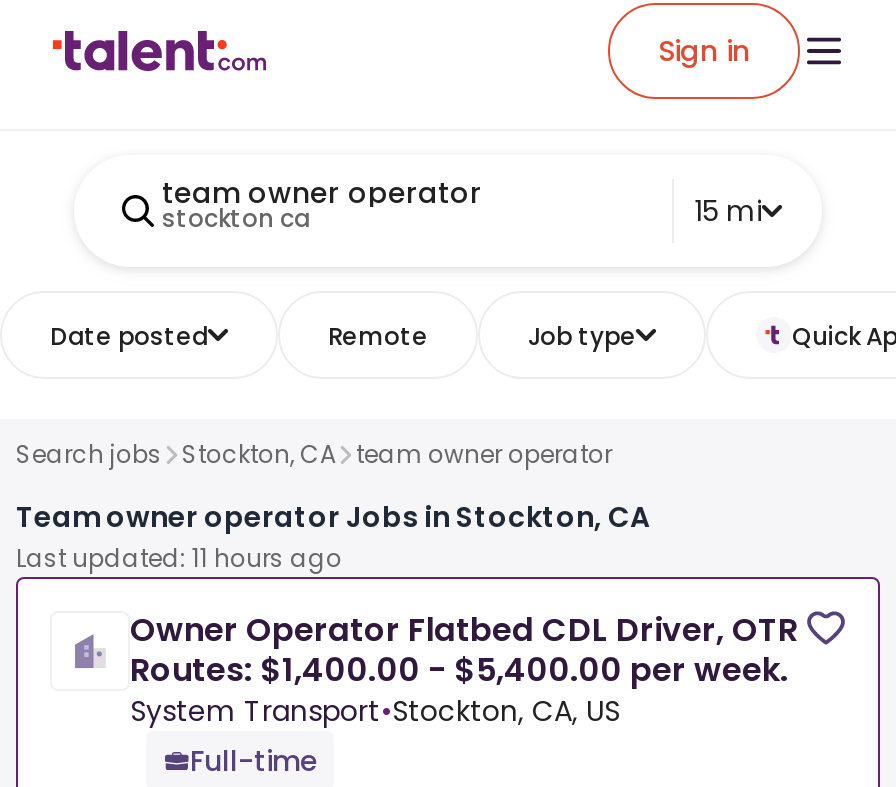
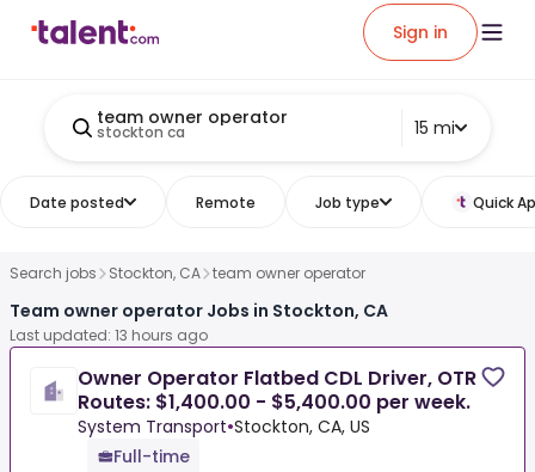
[16,541,342,575] Last updated: 11 hours ago -> [10,325,208,346] Last updated: 13 hours ago

